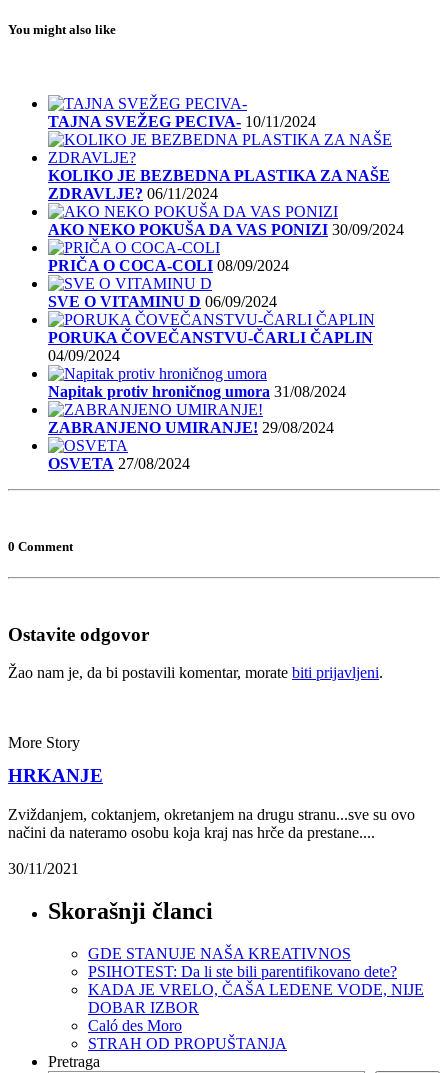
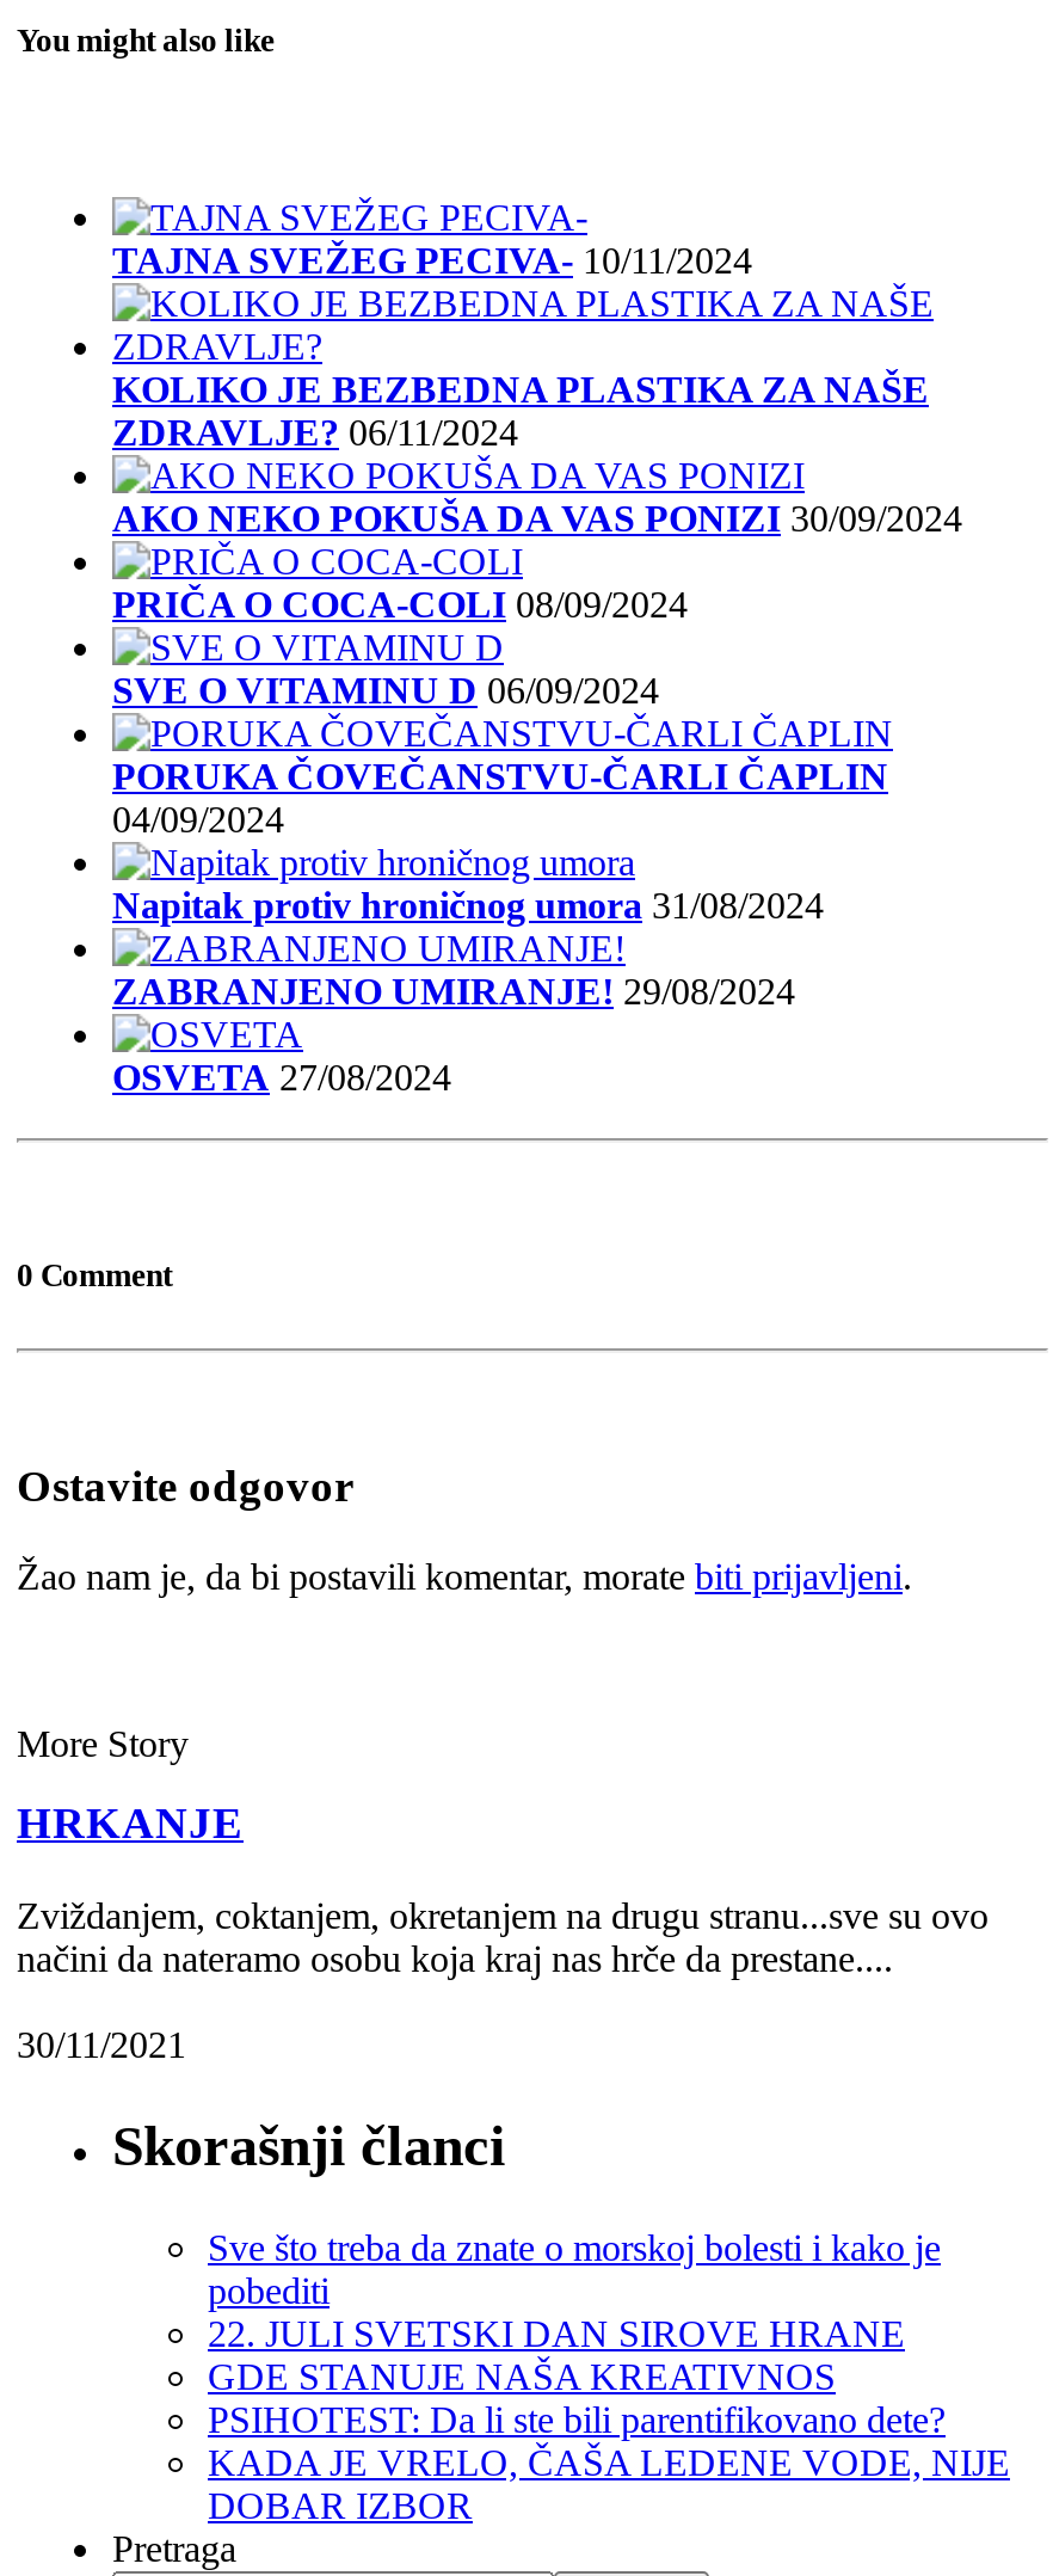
none -> [208,2227,941,2354] Sve što treba da znate o morskoj bolesti i kako je | pobediti | 22. JULI SVETSKI DAN SIROVE HRANE
moved [88,945,424,1016] -> [208,2356,1010,2526]: GDE STANUJE NAŠA KREATIVNOS | PSIHOTEST: Da li ste bili parentifikovano dete? | KADA JE VRELO, ČAŠA LEDENE VODE, NIJE | DOBAR IZBOR
[88,1017,287,1052] Caló des Moro | STRAH OD PROPUŠTANJA -> none

